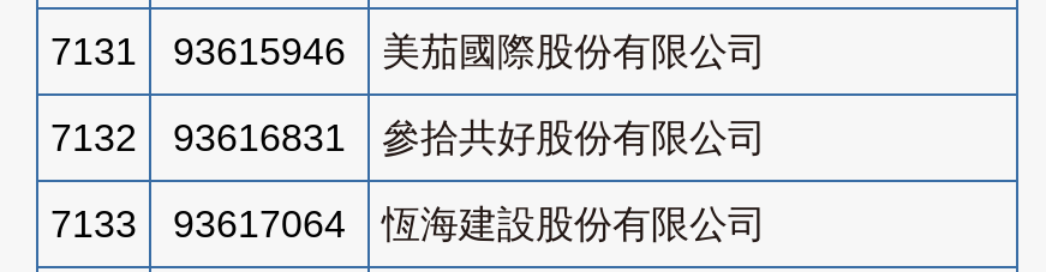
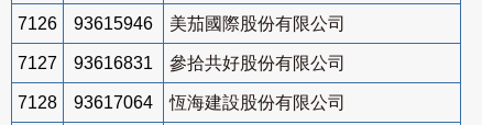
[50,31,766,72] 7131 93615946 美茄國際股份有限公司 -> [18,14,346,33] 7126 93615946 美茄國際股份有限公司
[50,117,766,158] 7132 93616831 參拾共好股份有限公司 -> [18,54,346,72] 7127 93616831 參拾共好股份有限公司
[50,203,766,244] 7133 93617064 恆海建設股份有限公司 -> [18,93,346,112] 7128 93617064 恆海建設股份有限公司

